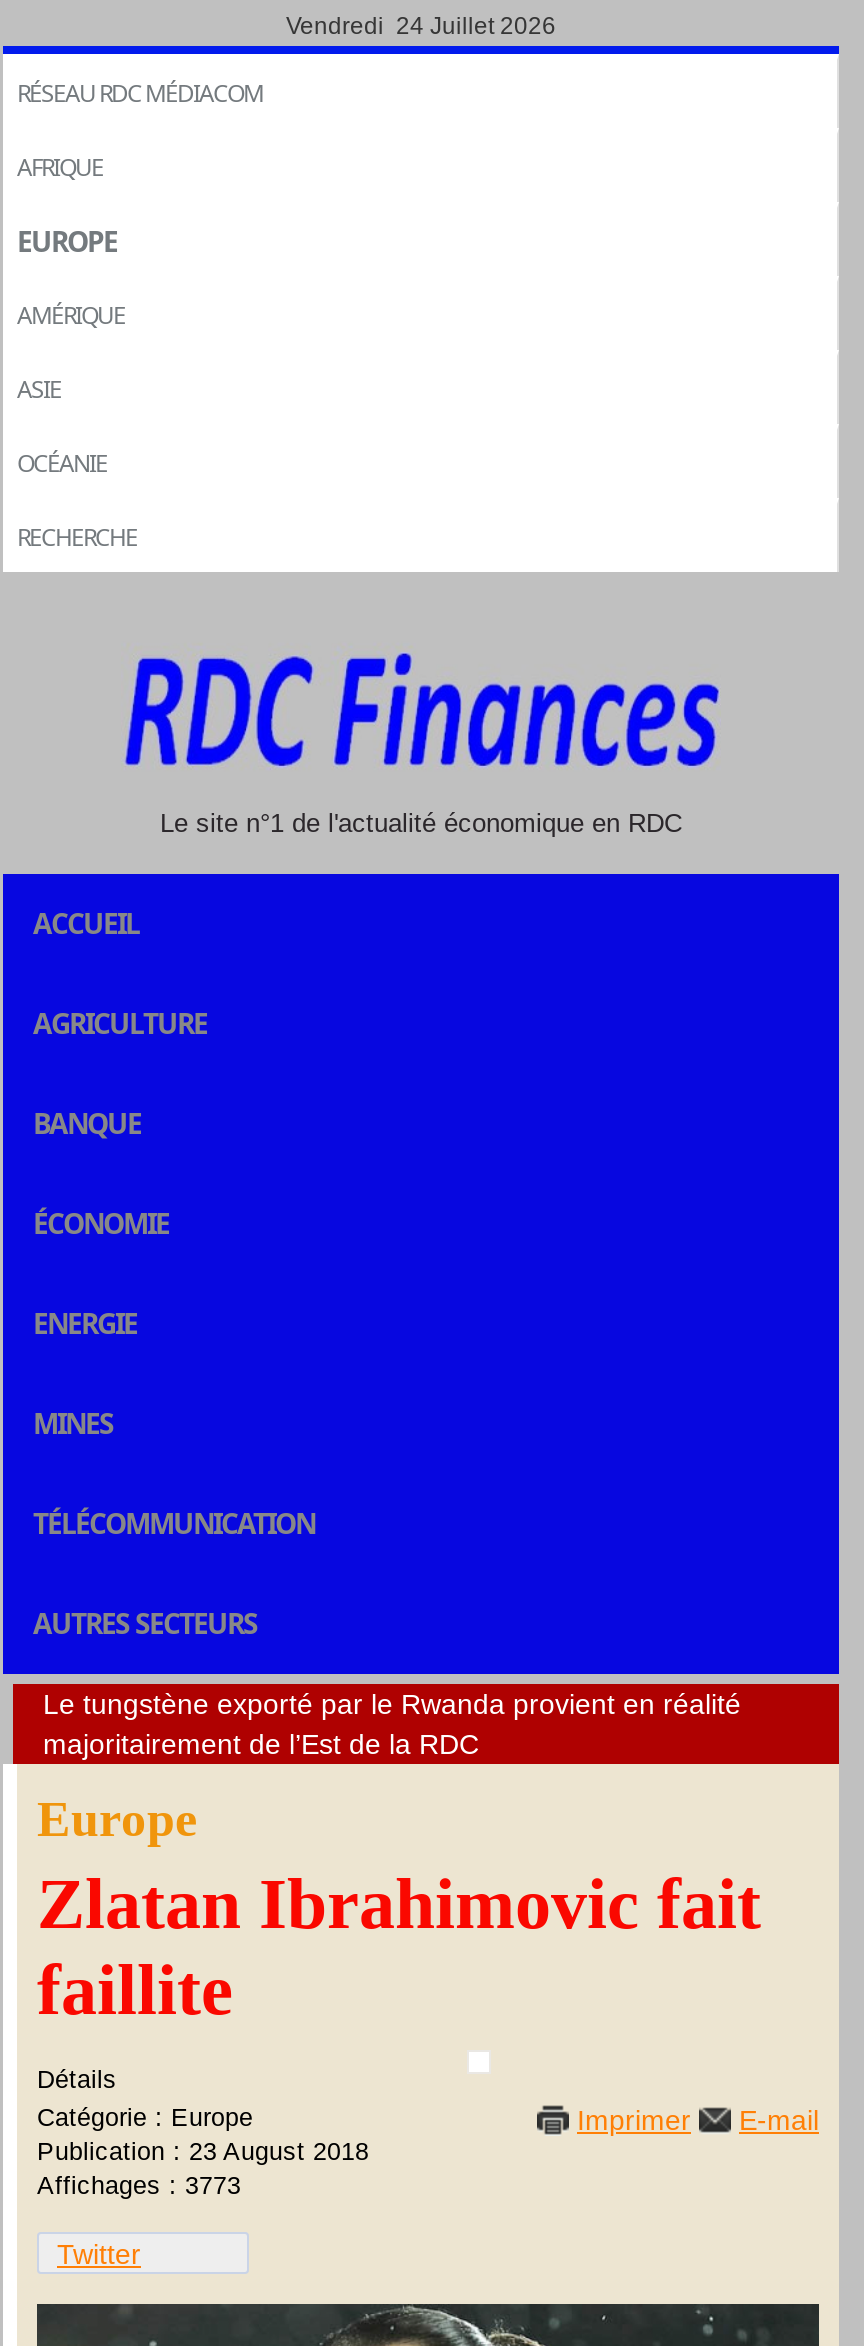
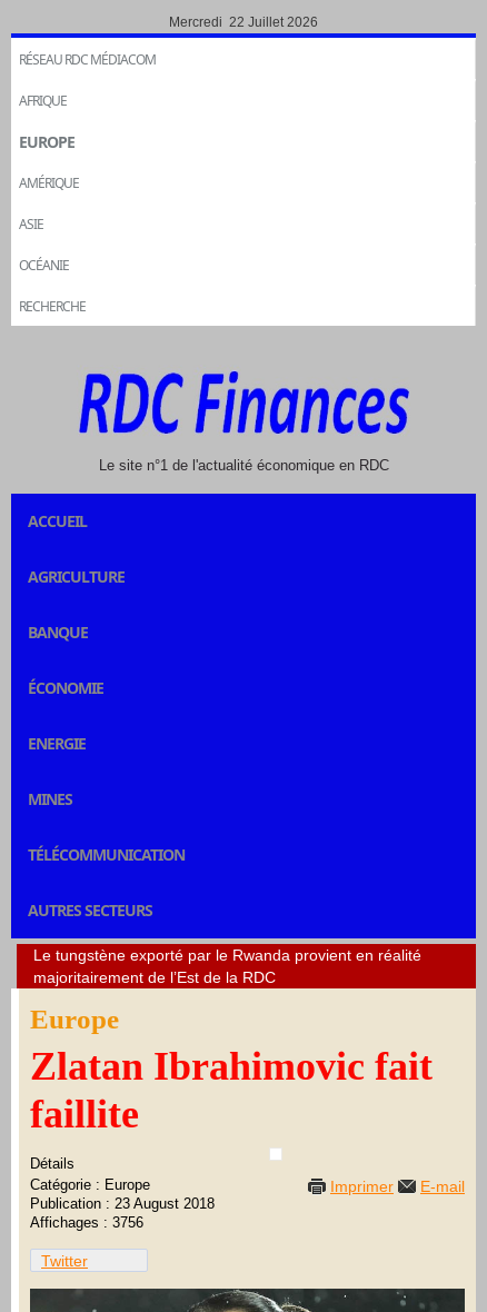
[286,12,556,40] Vendredi 24 Juillet 2026 -> [169,14,318,30] Mercredi 22 Juillet 2026
[37,2172,241,2200] Affichages : 3773 -> [30,1215,143,1231] Affichages : 3756

